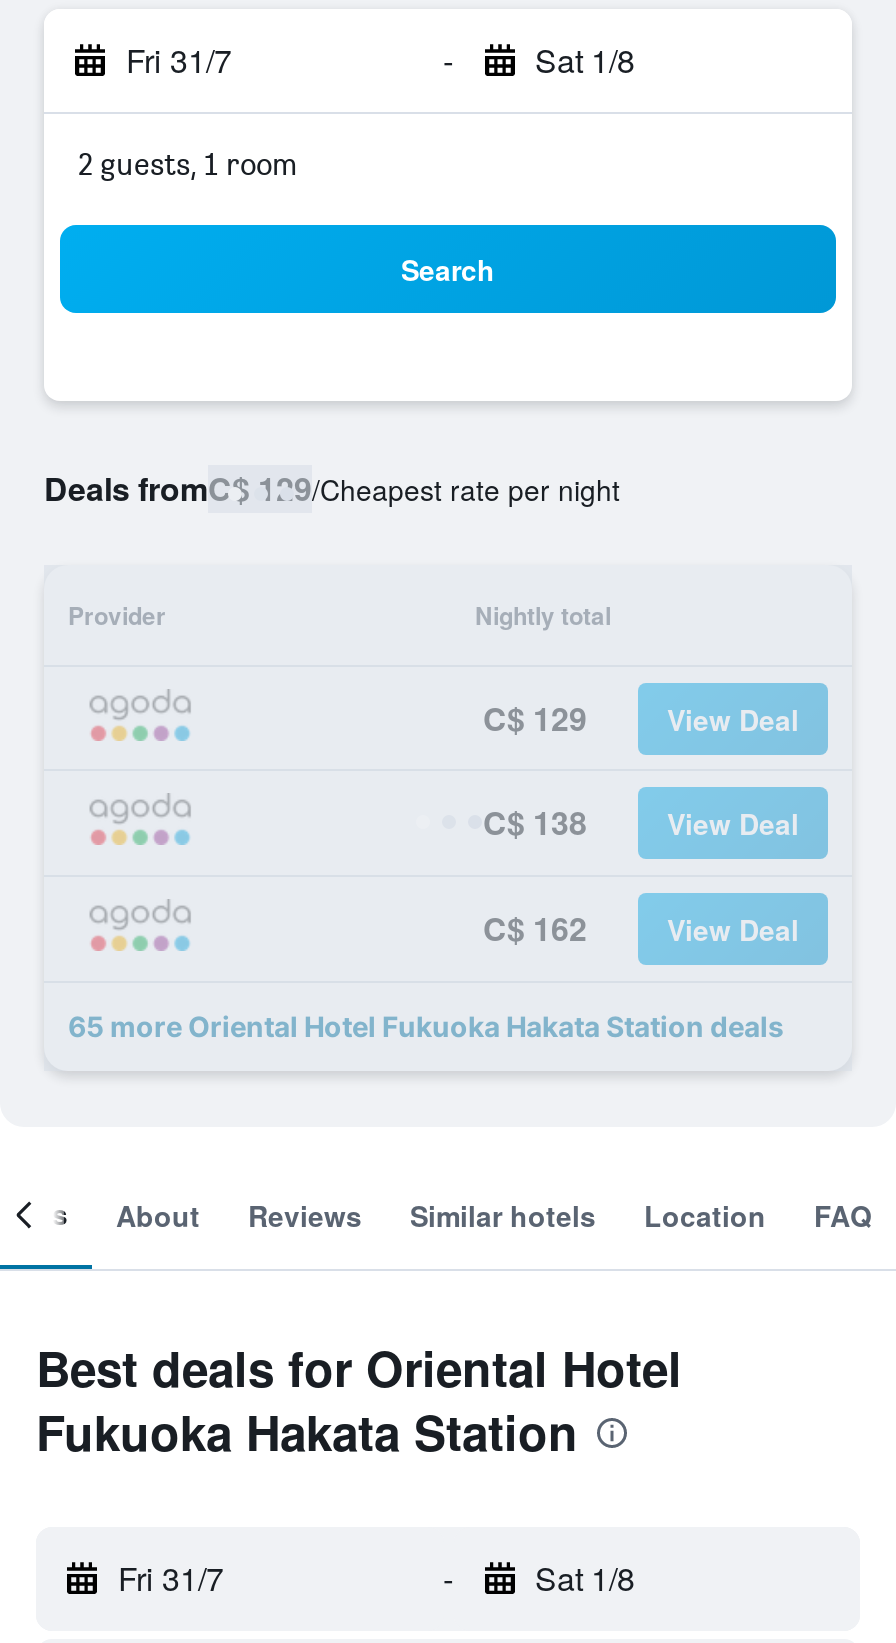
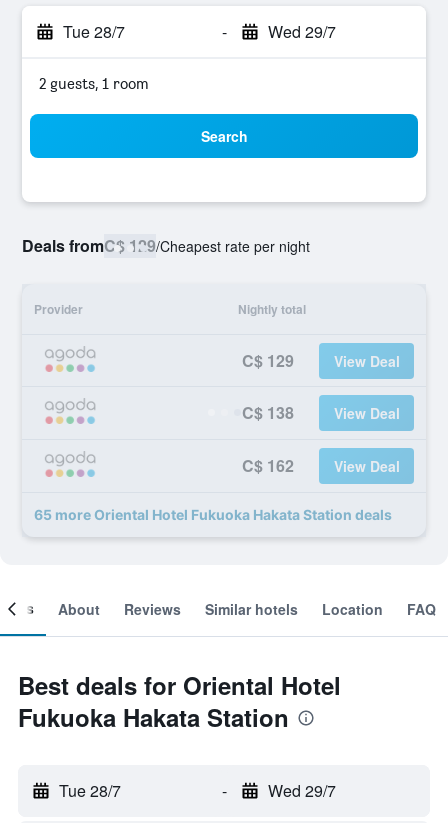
[126,37,232,83] Fri 31/7 -> [63,20,125,43] Tue 28/7
[535,37,635,83] Sat 1/8 -> [267,20,335,43] Wed 29/7
[118,1555,224,1601] Fri 31/7 -> [59,779,121,802] Tue 28/7
[535,1555,635,1601] Sat 1/8 -> [267,779,335,802] Wed 29/7

